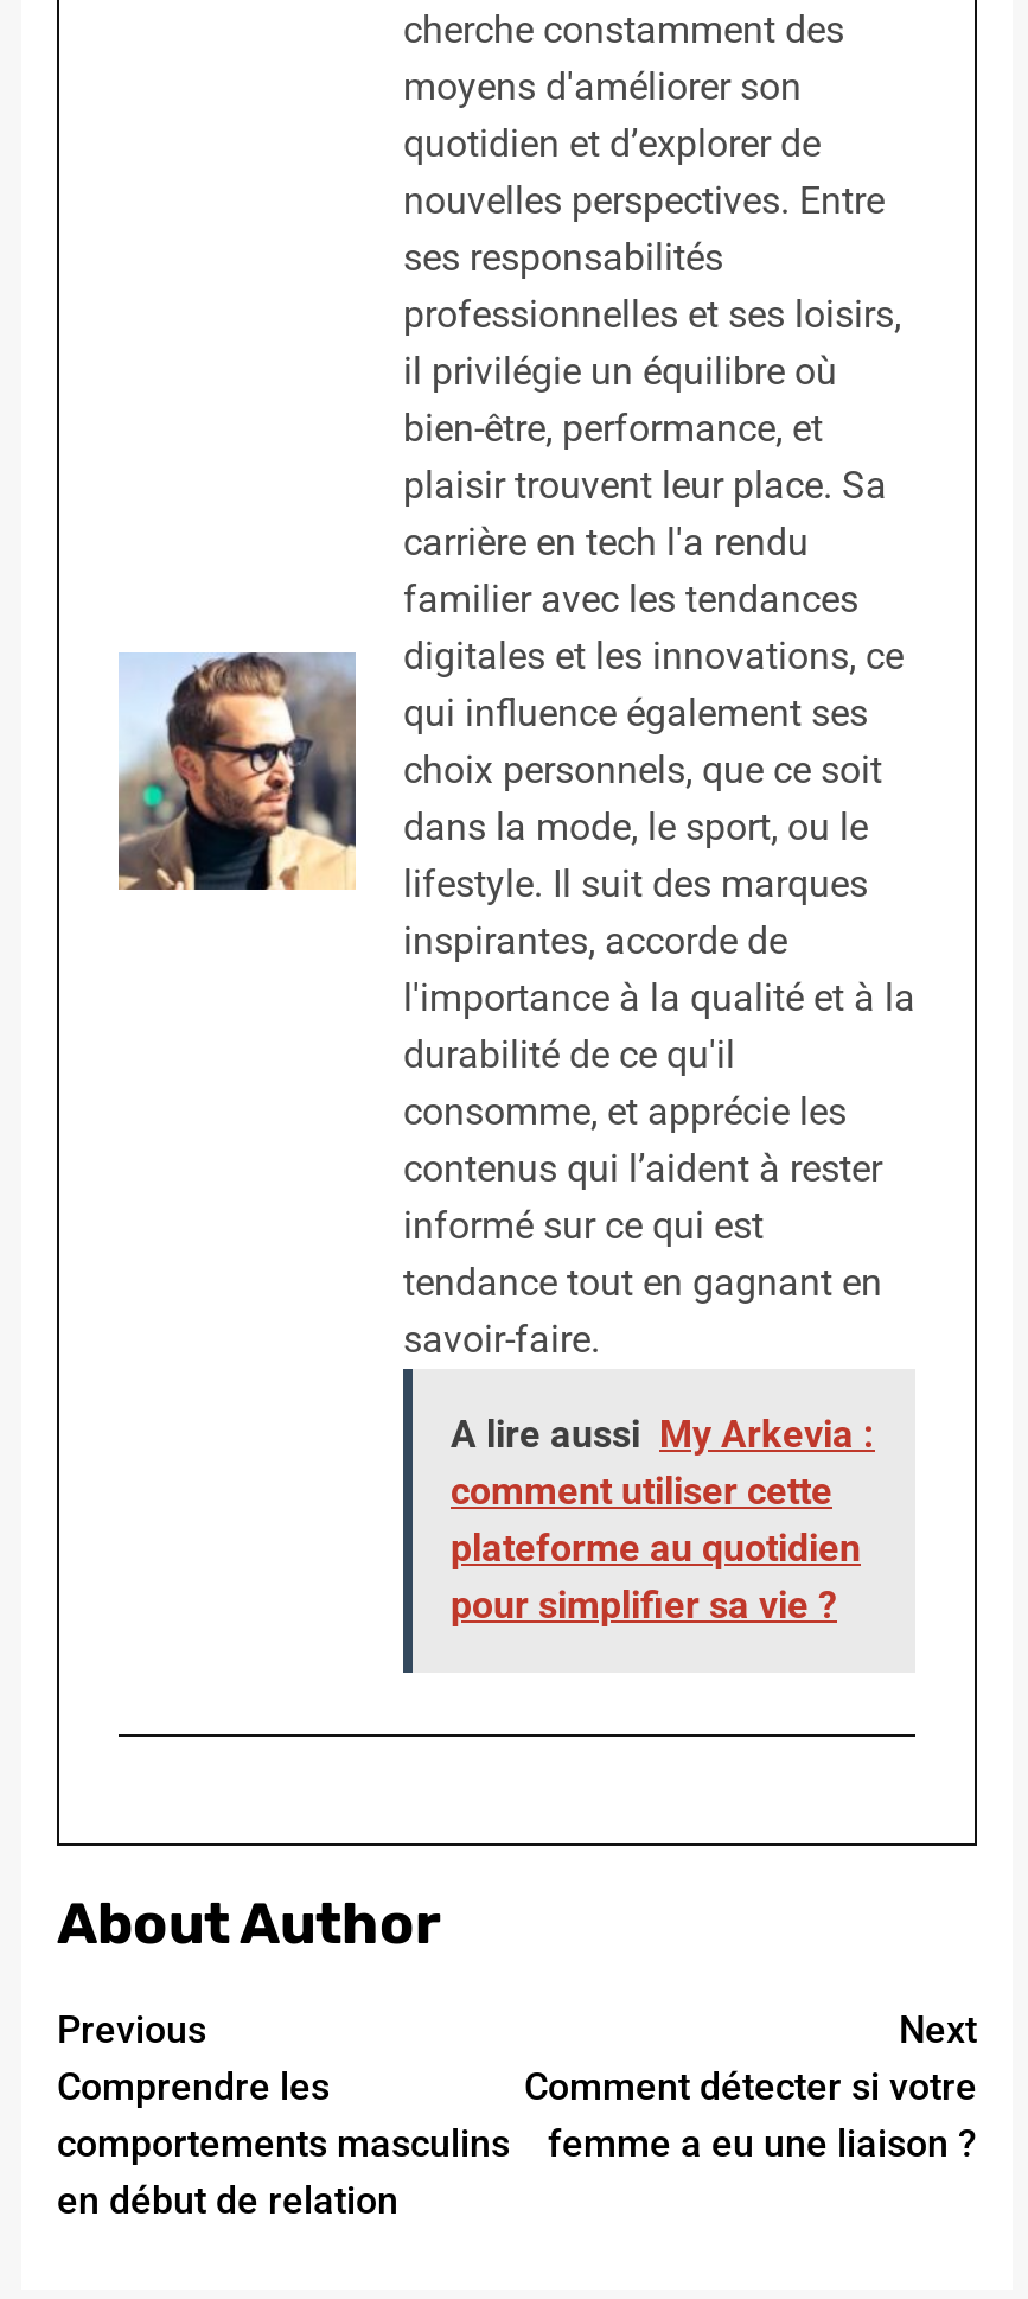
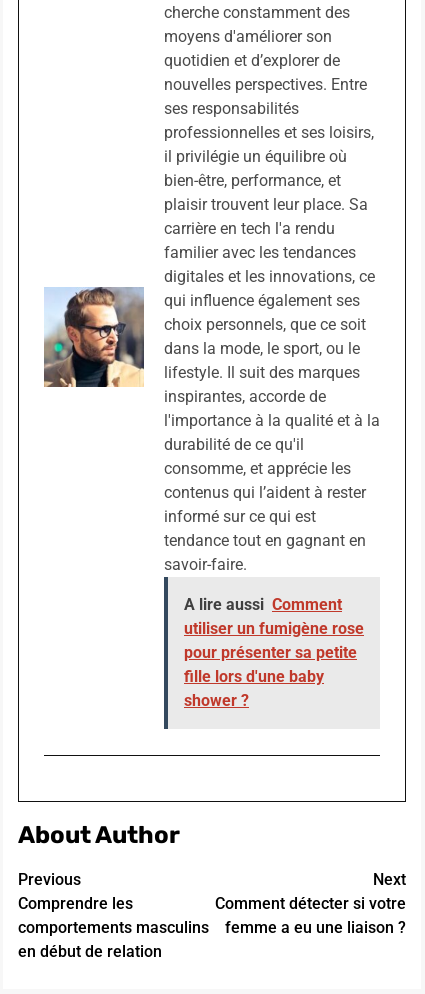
[116,650,358,918] [image] -> [43,275,145,388] [image]
[451,1411,875,1627] A lire aussi My Arkevia : | comment utiliser cette | plateforme au quotidien | pour simplifier sa vie ? -> [184,595,364,710] A lire aussi Comment | utiliser un fumigène rose | pour présenter sa petite | fille lors d'une baby | shower ?

